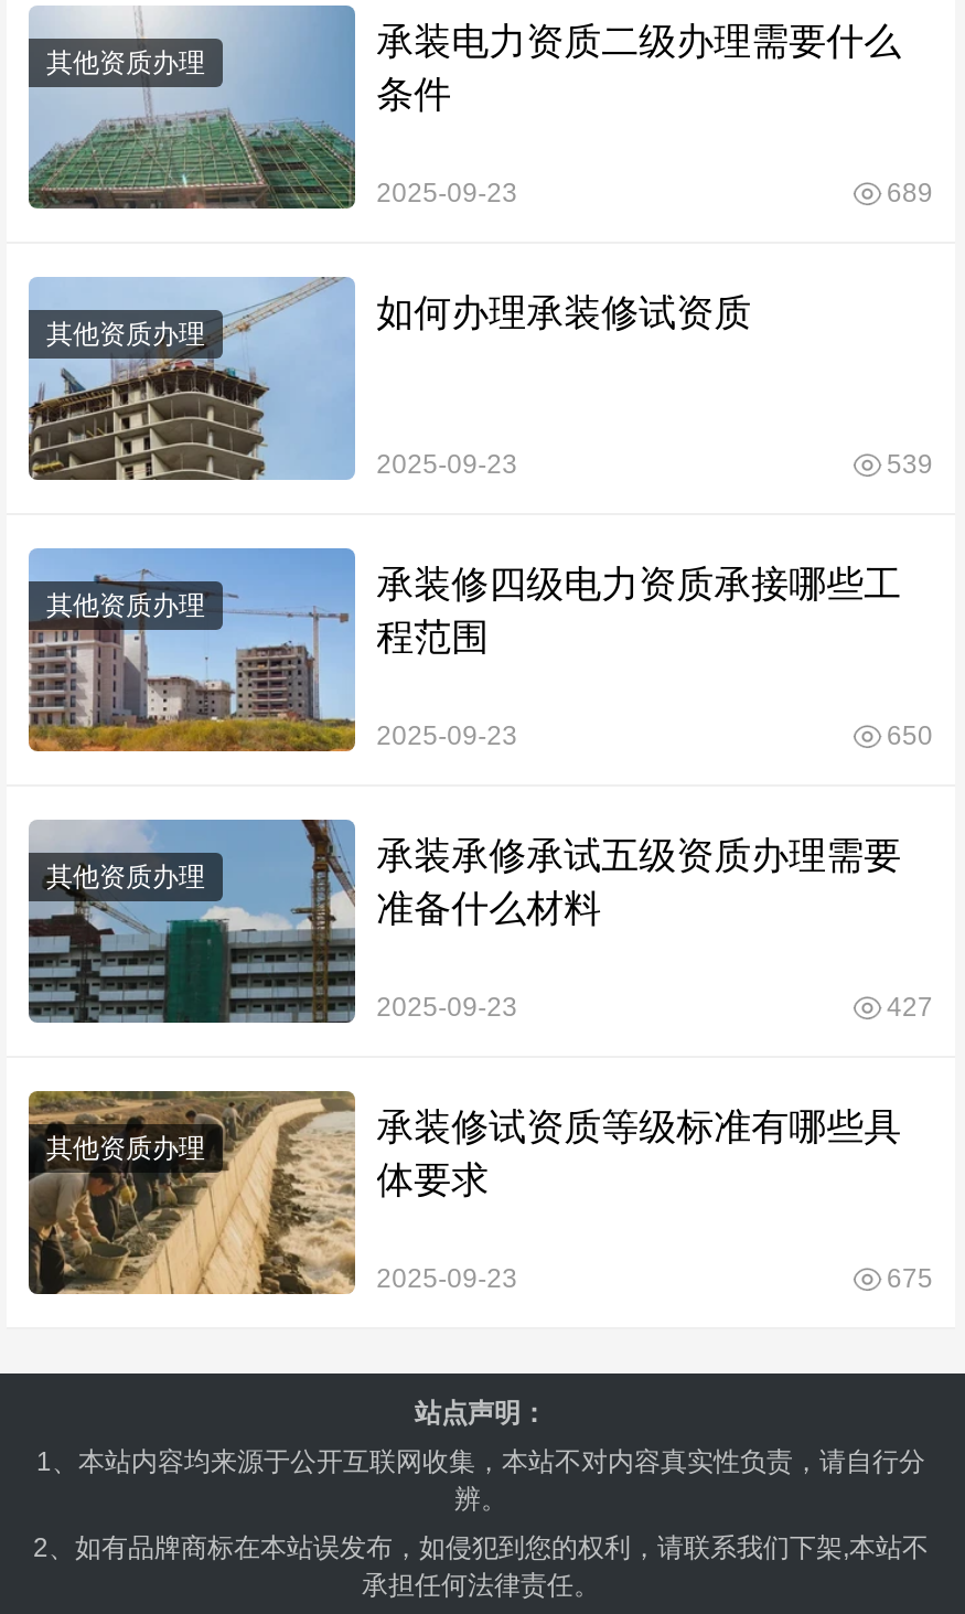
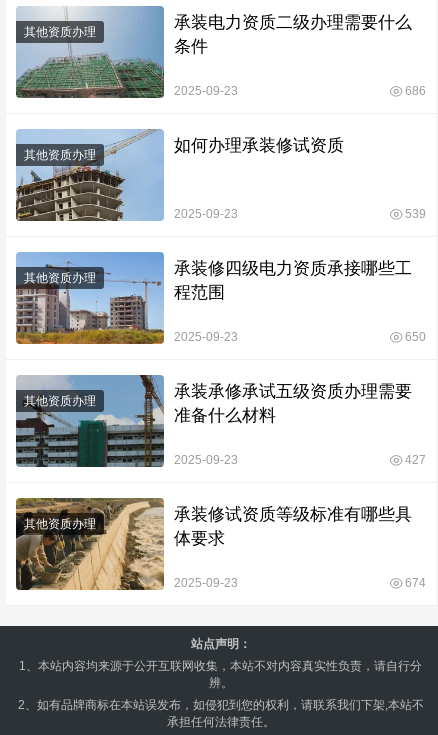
[887,177,933,208] 689 -> [405,84,426,98] 686
[887,1263,933,1293] 675 -> [405,576,426,590] 674

